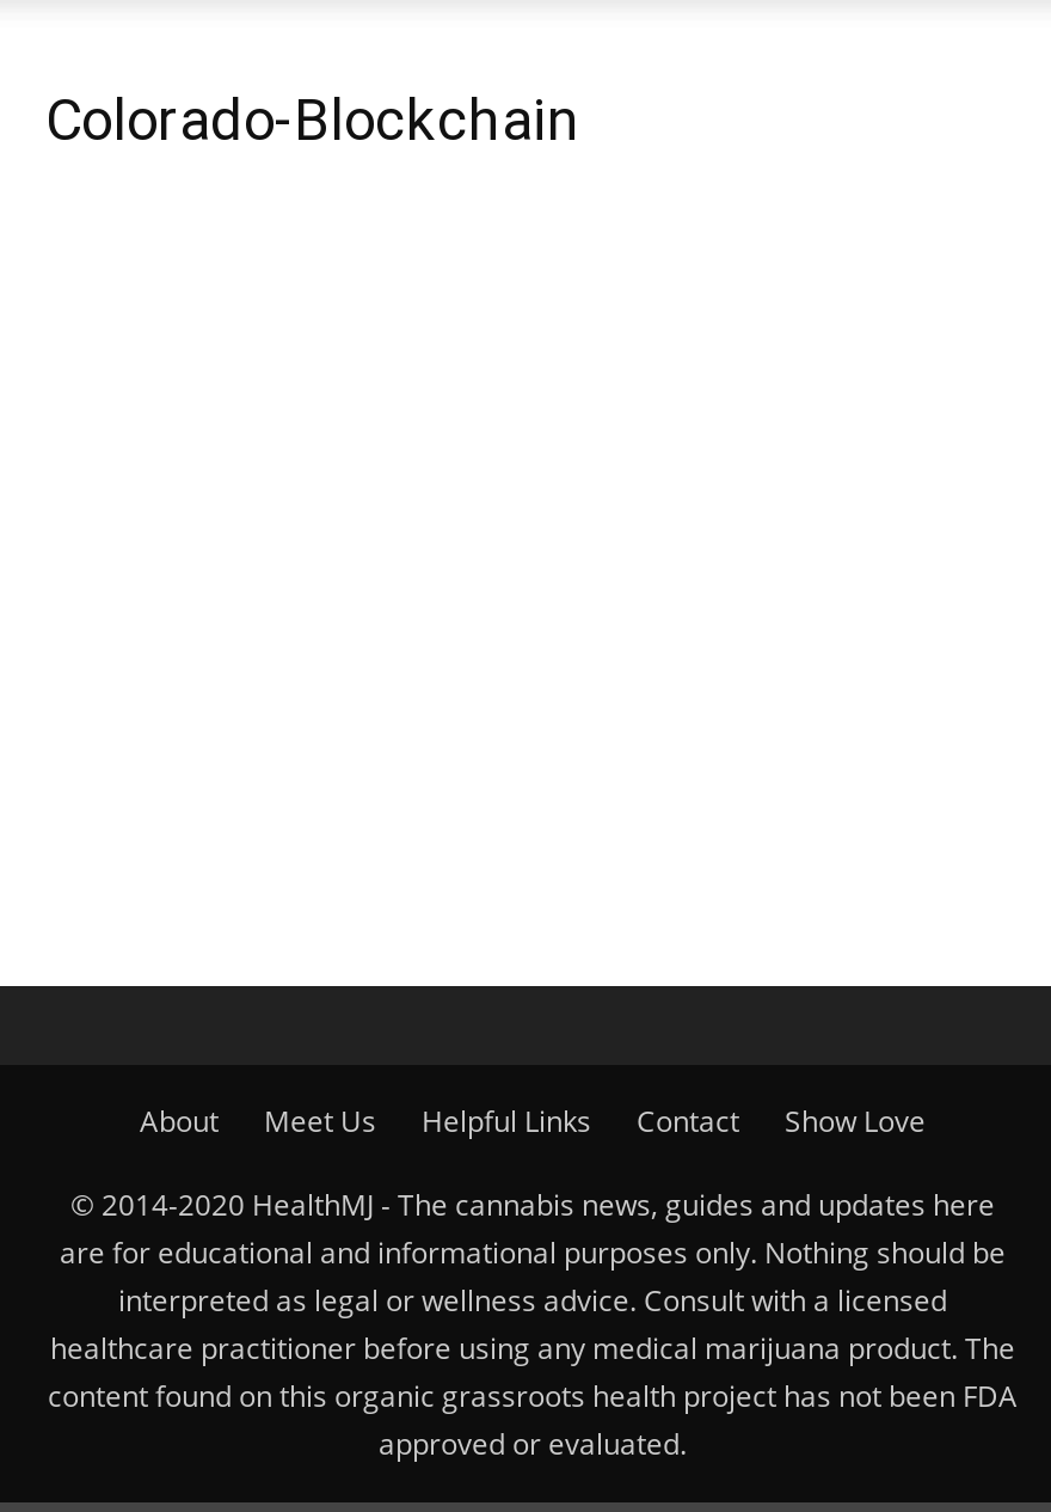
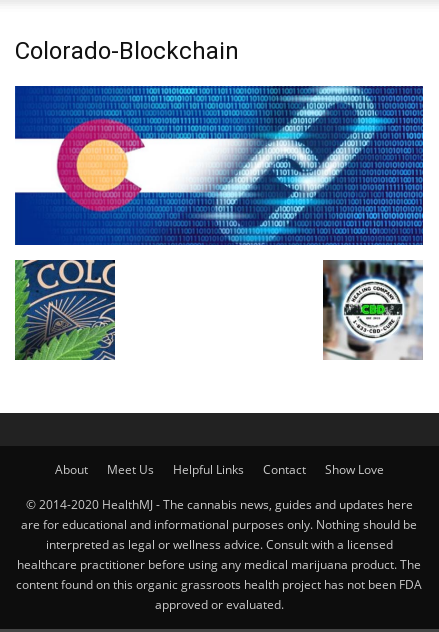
none -> [14,85,424,246] [image]
none -> [14,259,116,361] [image]
none -> [322,259,424,361] [image]

